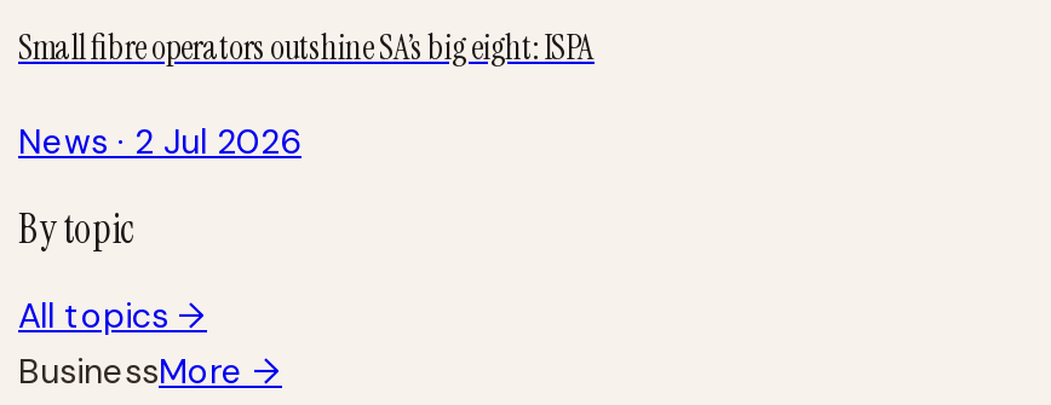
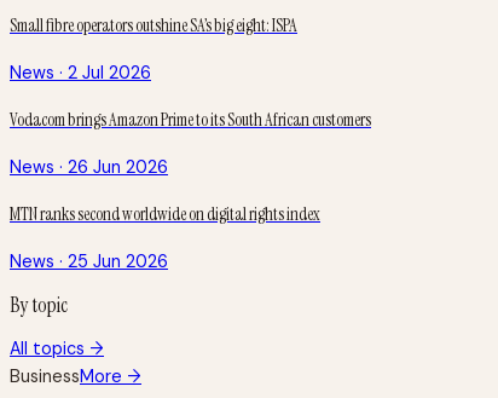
none -> [10,109,371,272] Vodacom brings Amazon Prime to its South African customers | News · 26 Jun 2026 | MTN ranks second worldwide on digital rights index | News · 25 Jun 2026

